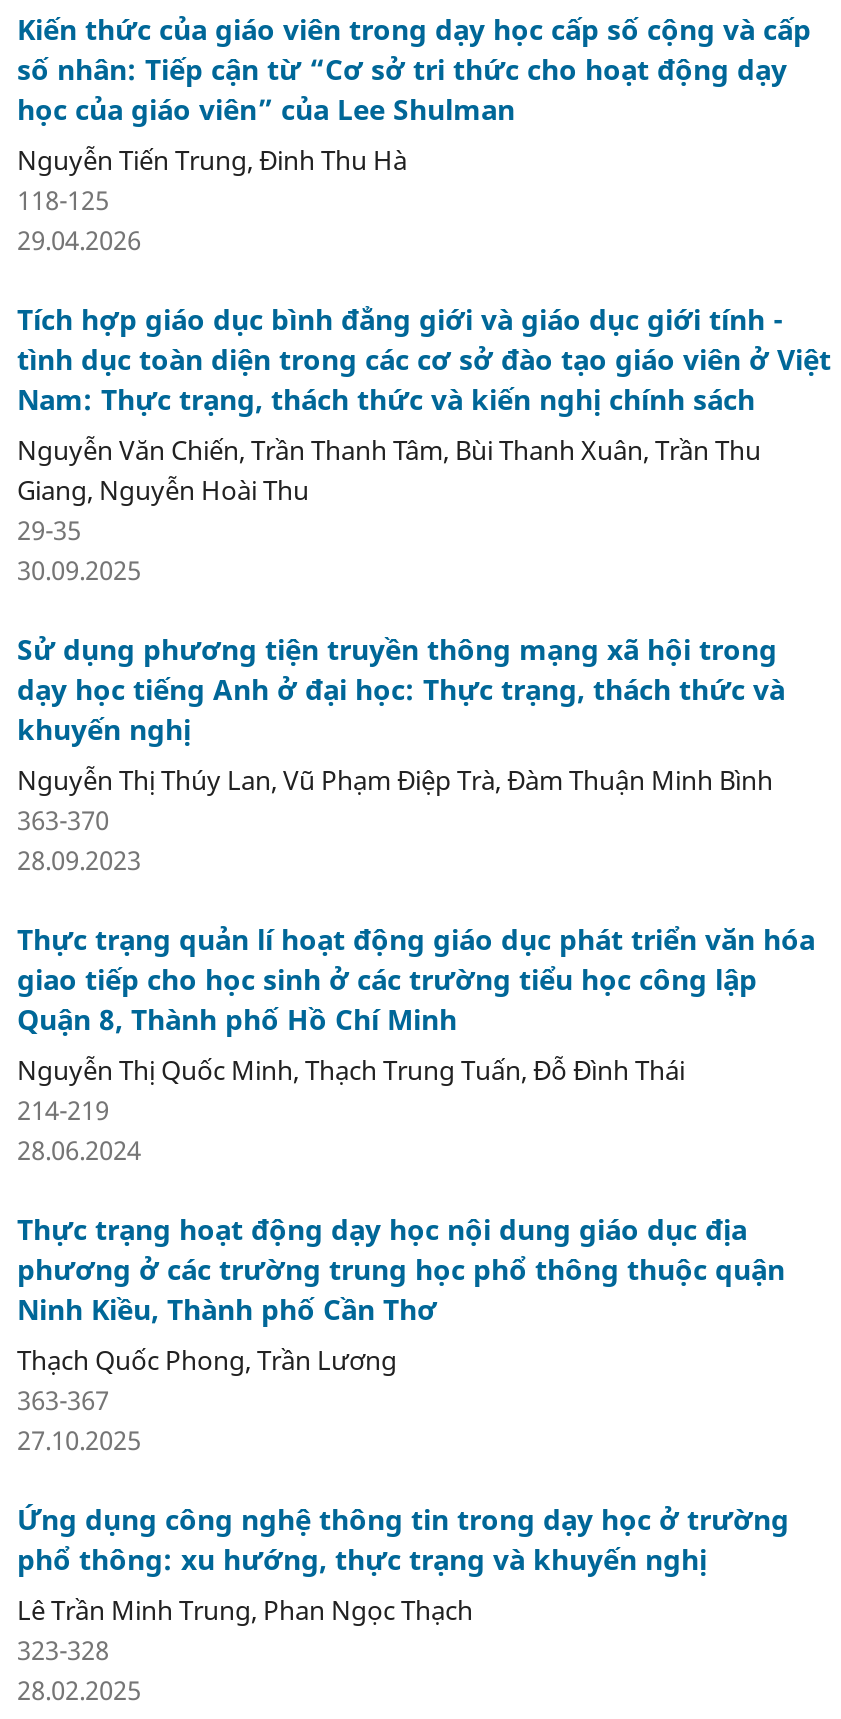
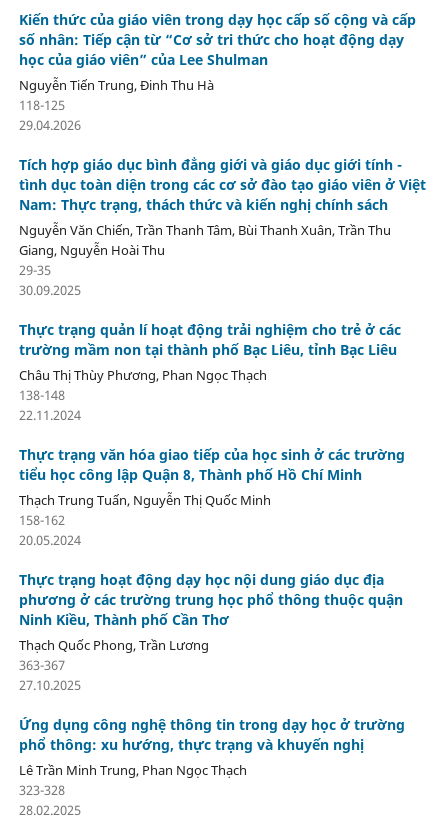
[17,630,785,878] Sử dụng phương tiện truyền thông mạng xã hội trong | dạy học tiếng Anh ở đại học: Thực trạng, thách thức và | khuyến nghị | Nguyễn Thị Thúy Lan, Vũ Phạm Điệp Trà, Đàm Thuận Minh Bình | 363-370 | 28.09.2023 -> [19,320,401,424] Thực trạng quản lí hoạt động trải nghiệm cho trẻ ở các | trường mầm non tại thành phố Bạc Liêu, tỉnh Bạc Liêu | Châu Thị Thùy Phương, Phan Ngọc Thạch | 138-148 | 22.11.2024
[17,920,815,1168] Thực trạng quản lí hoạt động giáo dục phát triển văn hóa | giao tiếp cho học sinh ở các trường tiểu học công lập | Quận 8, Thành phố Hồ Chí Minh | Nguyễn Thị Quốc Minh, Thạch Trung Tuấn, Đỗ Đình Thái | 214-219 | 28.06.2024 -> [19,445,405,549] Thực trạng văn hóa giao tiếp của học sinh ở các trường | tiểu học công lập Quận 8, Thành phố Hồ Chí Minh | Thạch Trung Tuấn, Nguyễn Thị Quốc Minh | 158-162 | 20.05.2024

